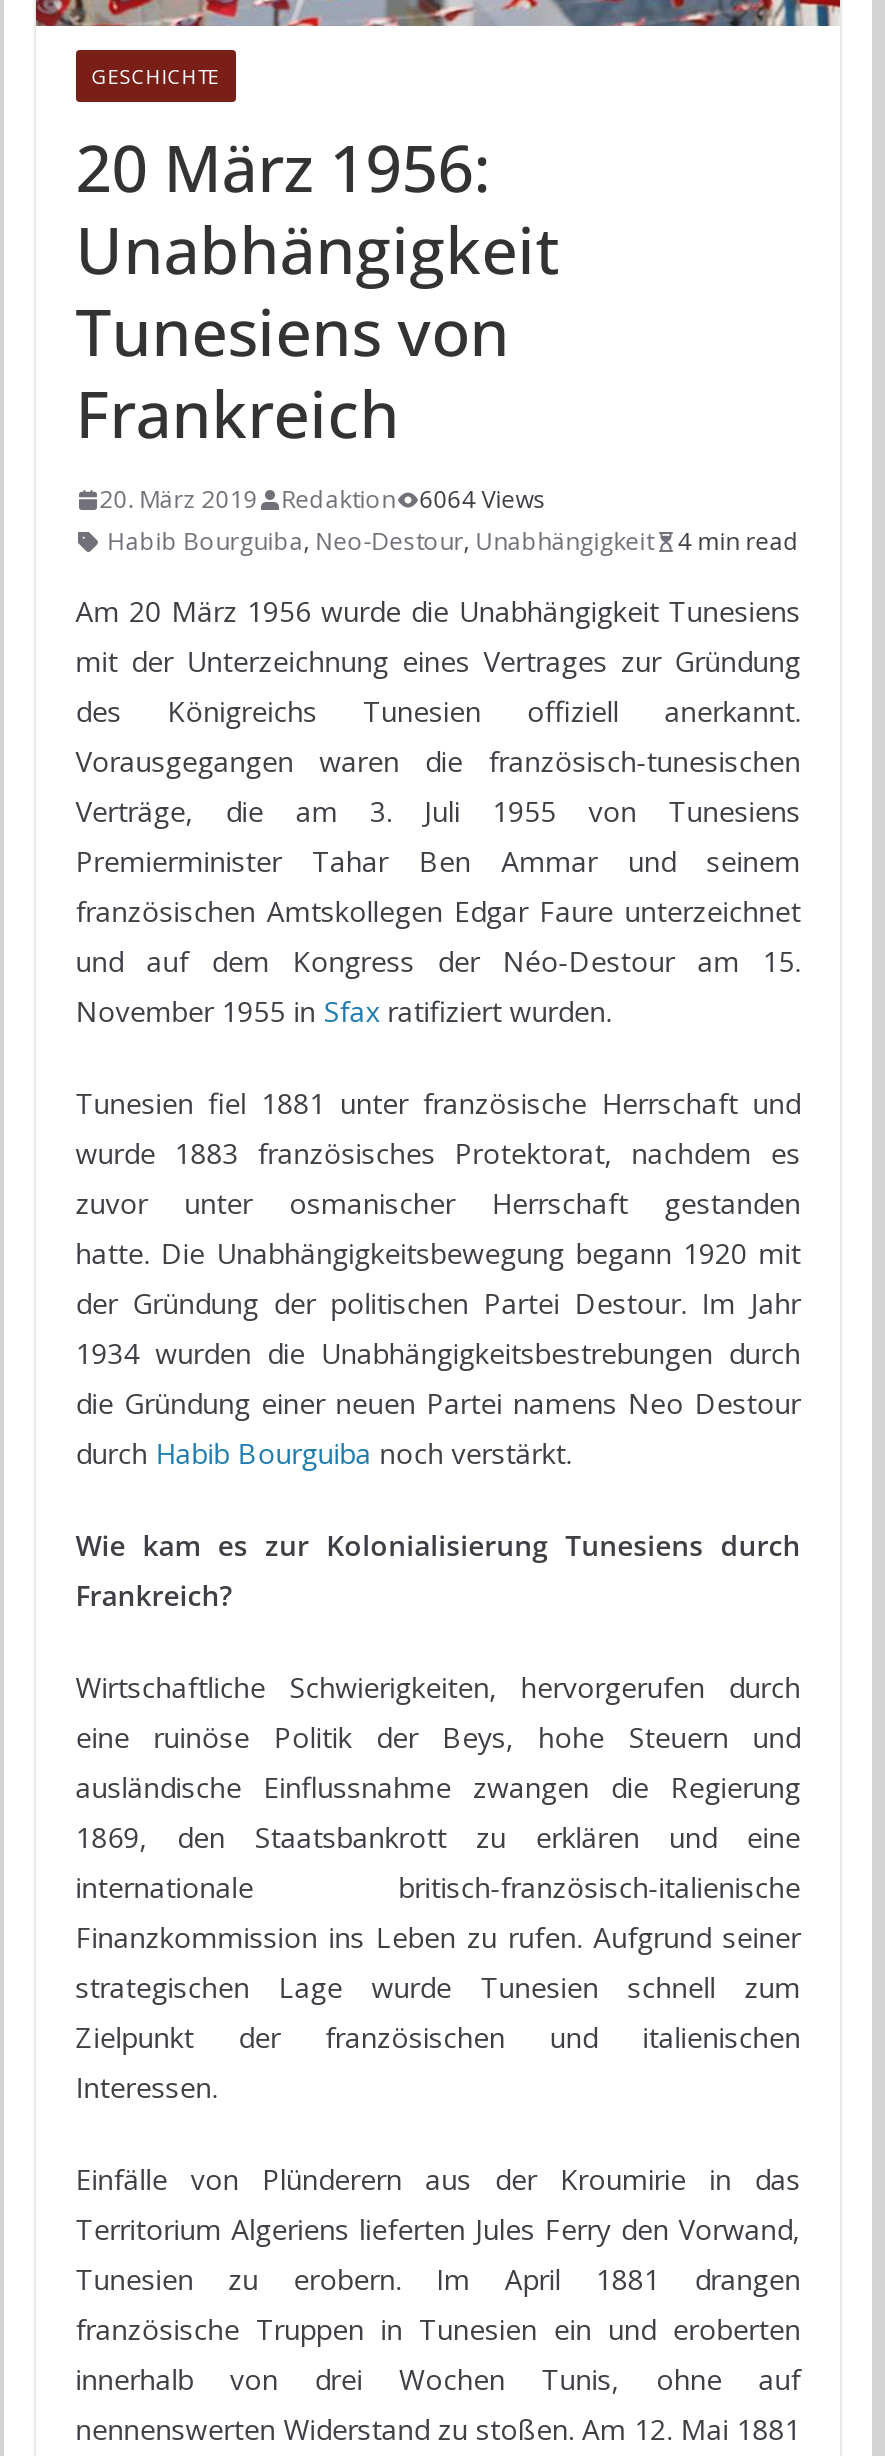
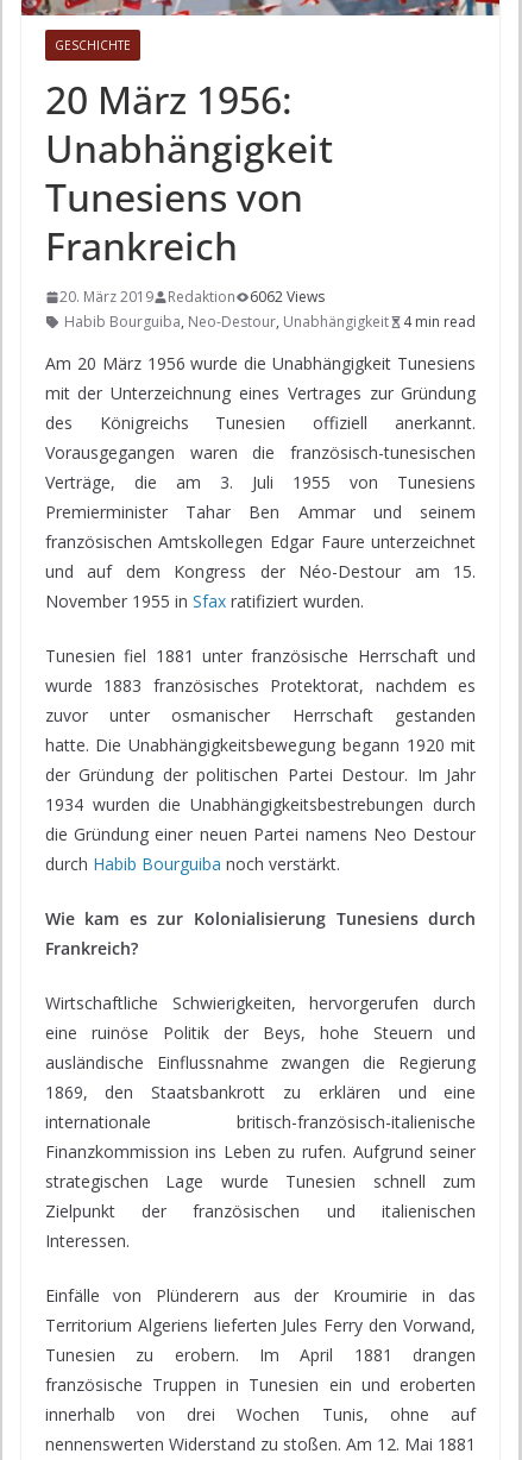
[99,483,545,517] 20. März 2019 Redaktion 6064 Views -> [59,287,324,307] 20. März 2019 Redaktion 6062 Views

